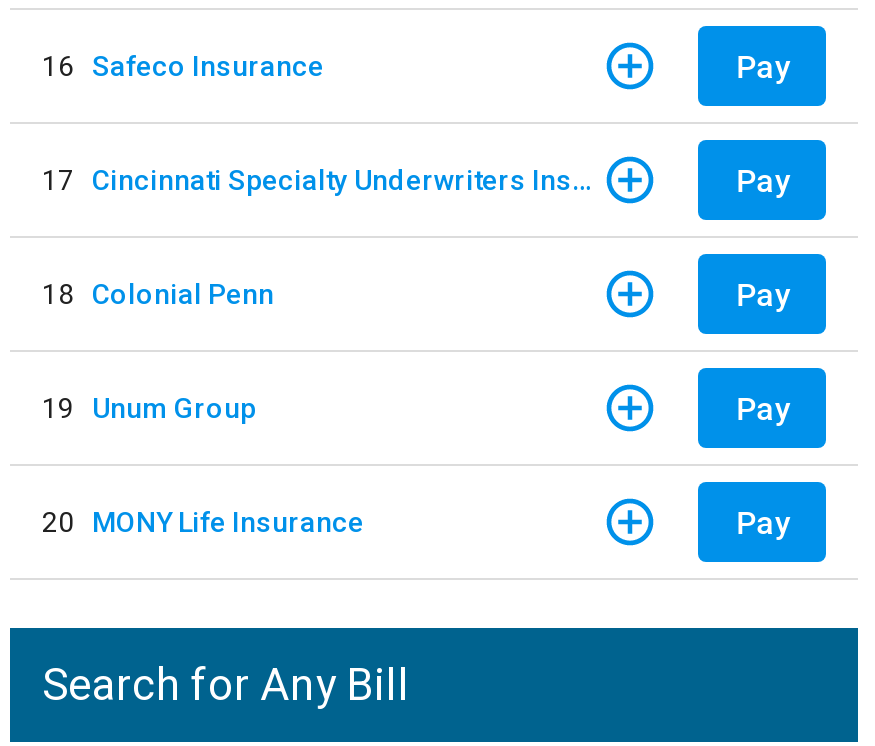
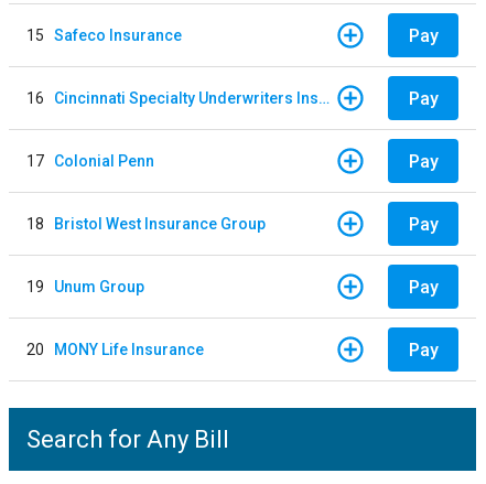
[42,49,324,81] 16 Safeco Insurance -> [26,26,182,44] 15 Safeco Insurance
[42,163,74,195] 17 -> [26,89,44,106] 16
[42,277,274,309] 18 Colonial Penn -> [26,150,439,232] 17 Colonial Penn | Pay | 18 Bristol West Insurance Group

